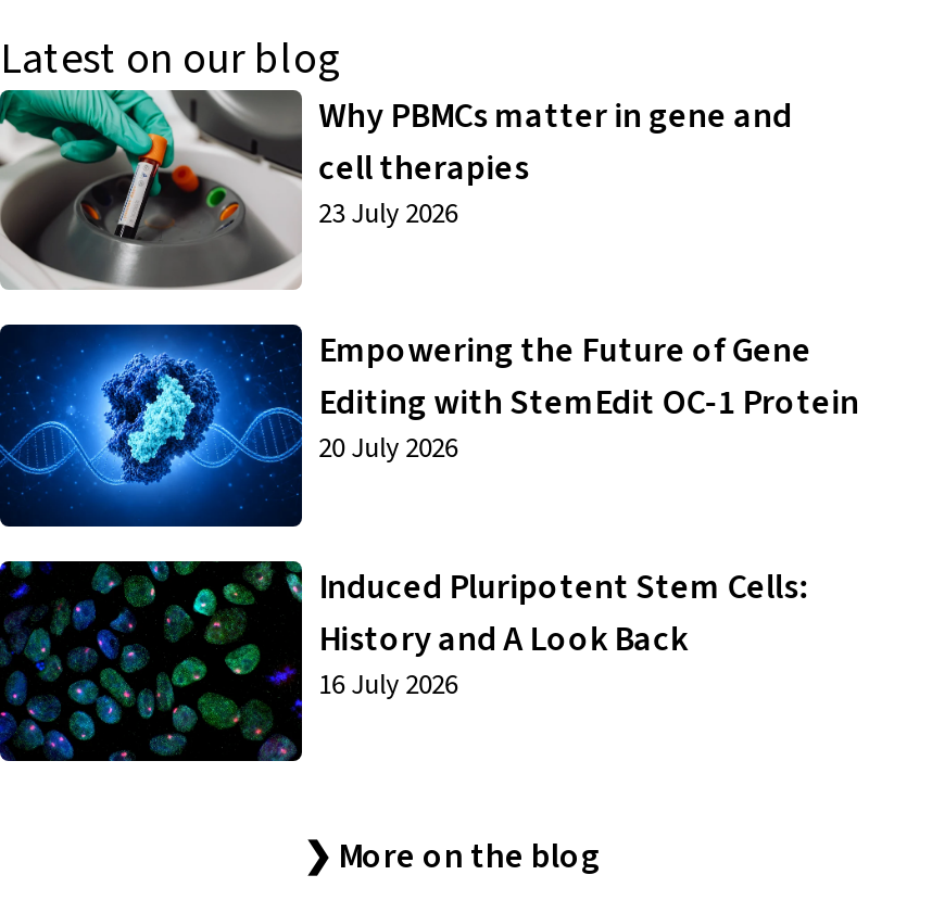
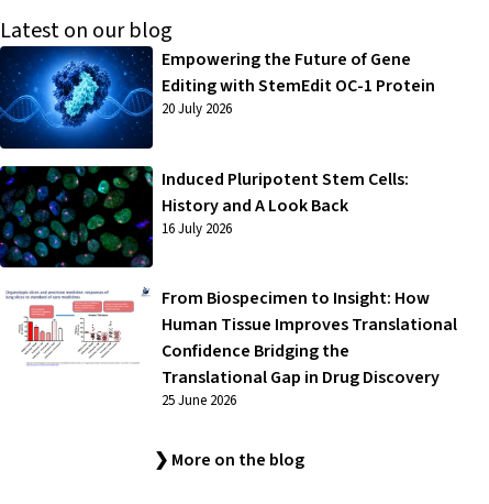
[7,92,792,290] [image] | Why PBMCs matter in gene and | cell therapies | 23 July 2026 -> none
moved [0,322,860,704] -> [0,45,435,238]: [image] | Empowering the Future of Gene | Editing with StemEdit OC-1 Protein | 20 July 2026 | Induced Pluripotent Stem Cells: | History and A Look Back | 16 July 2026
none -> [5,286,457,411] [image] | From Biospecimen to Insight: How | Human Tissue Improves Translational | Confidence Bridging the | Translational Gap in Drug Discovery | 25 June 2026

